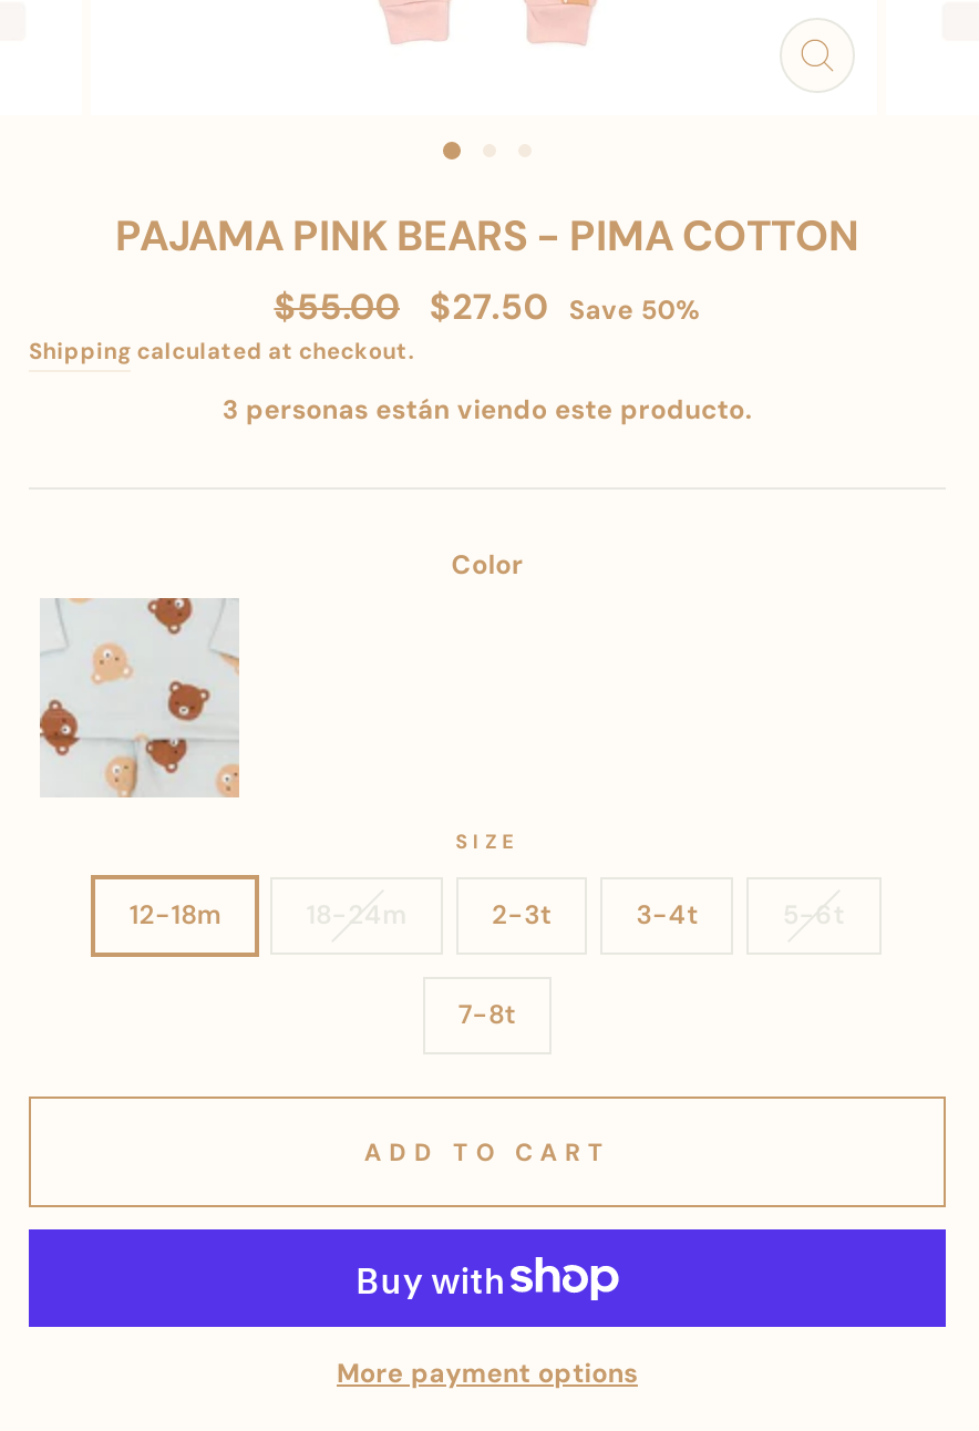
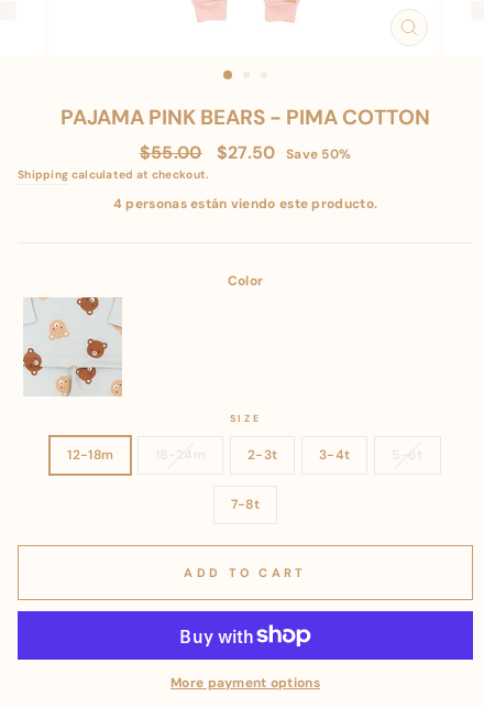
[222,391,752,426] 3 personas están viendo este producto. -> [113,194,378,212] 4 personas están viendo este producto.

